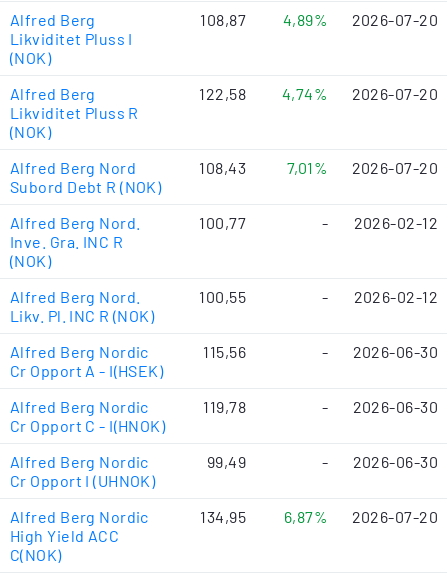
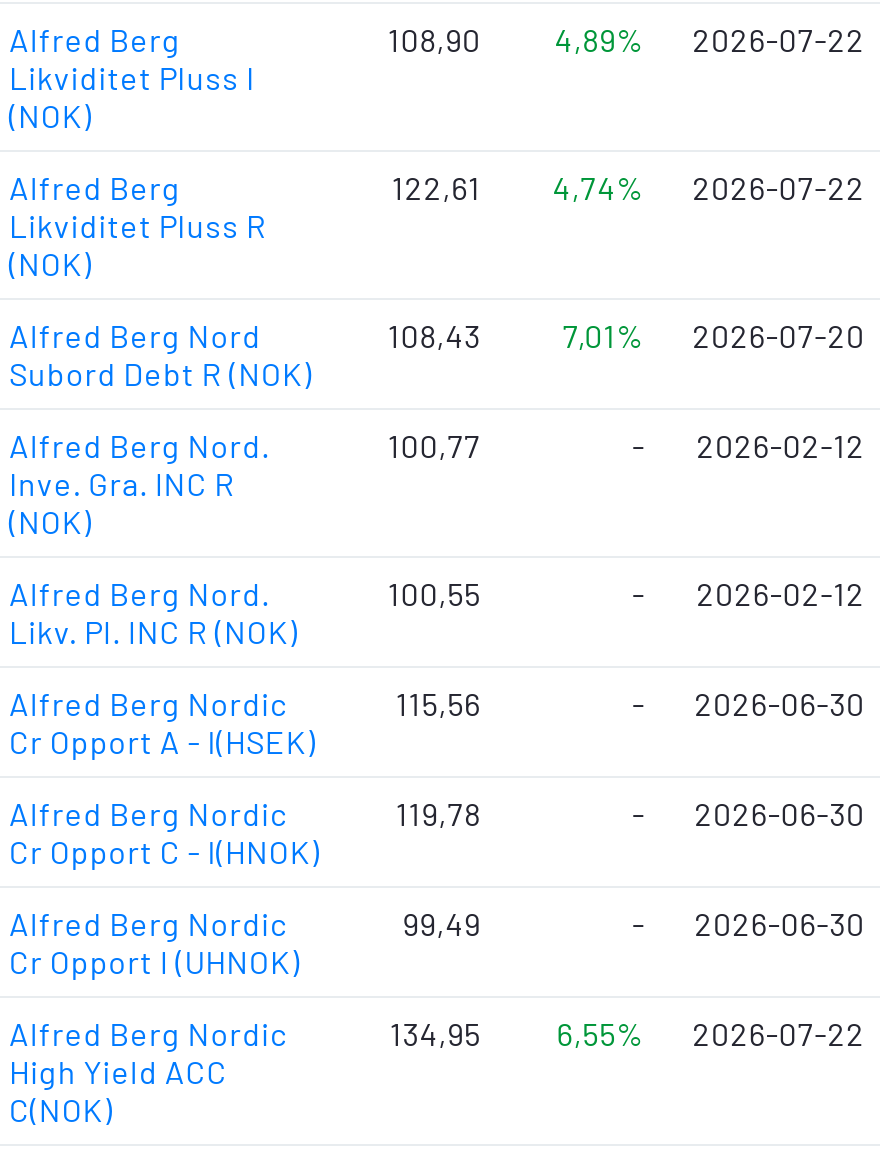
[200,10,246,29] 108,87 -> [388,20,481,58] 108,90
[352,10,438,29] 2026-07-20 -> [692,20,865,58] 2026-07-22
[199,84,246,103] 122,58 -> [392,168,481,206] 122,61
[352,84,438,103] 2026-07-20 -> [692,168,865,206] 2026-07-22
[284,507,328,526] 6,87% -> [557,1014,645,1052] 6,55%
[352,507,438,526] 2026-07-20 -> [692,1014,865,1052] 2026-07-22

